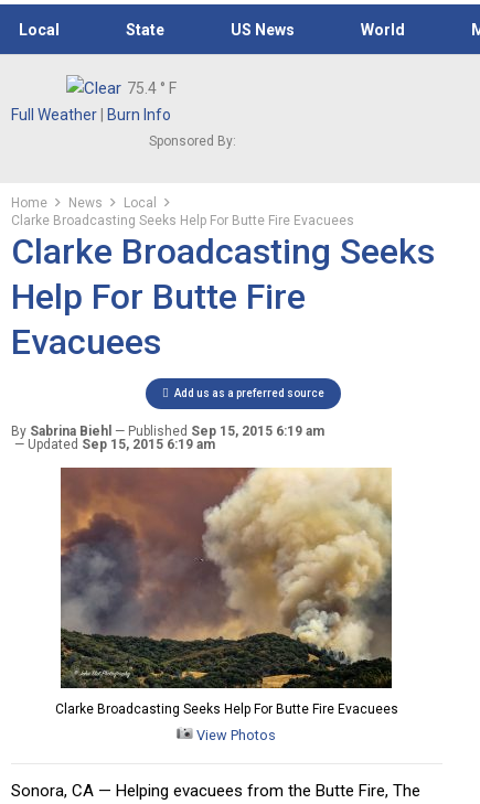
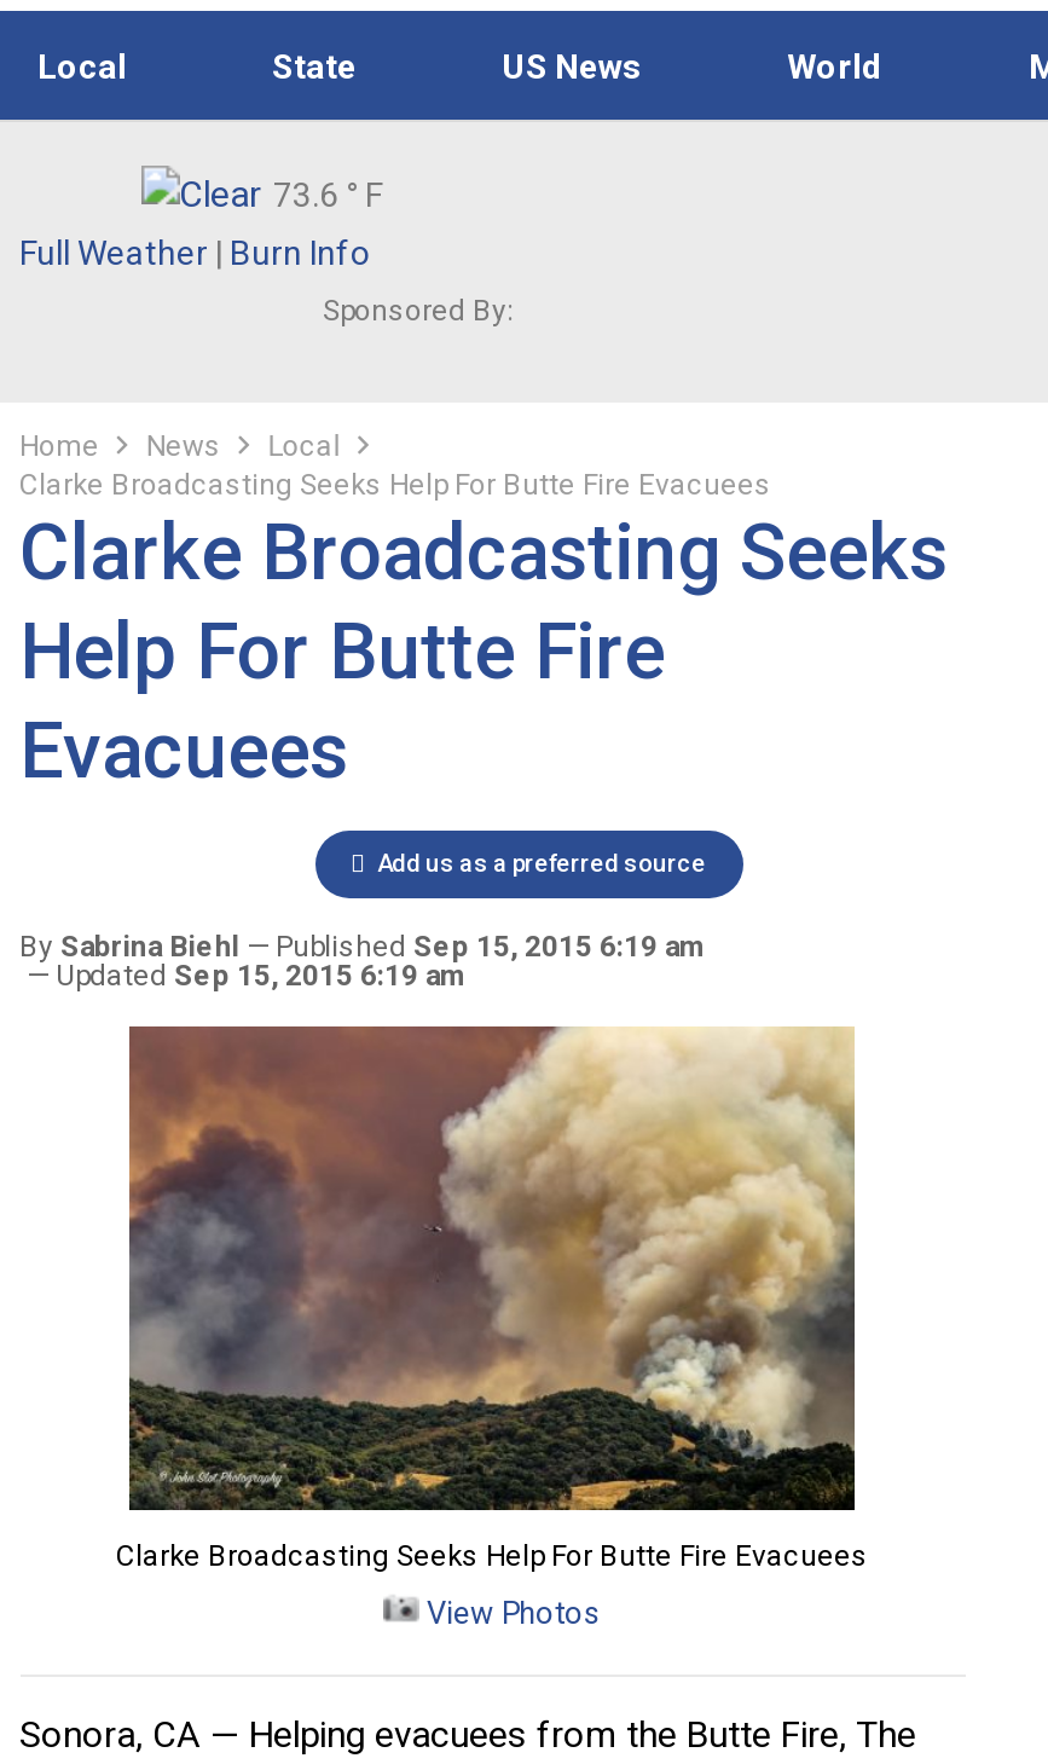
[126,79,176,97] 75.4 ° F -> [273,175,382,214] 73.6 ° F

